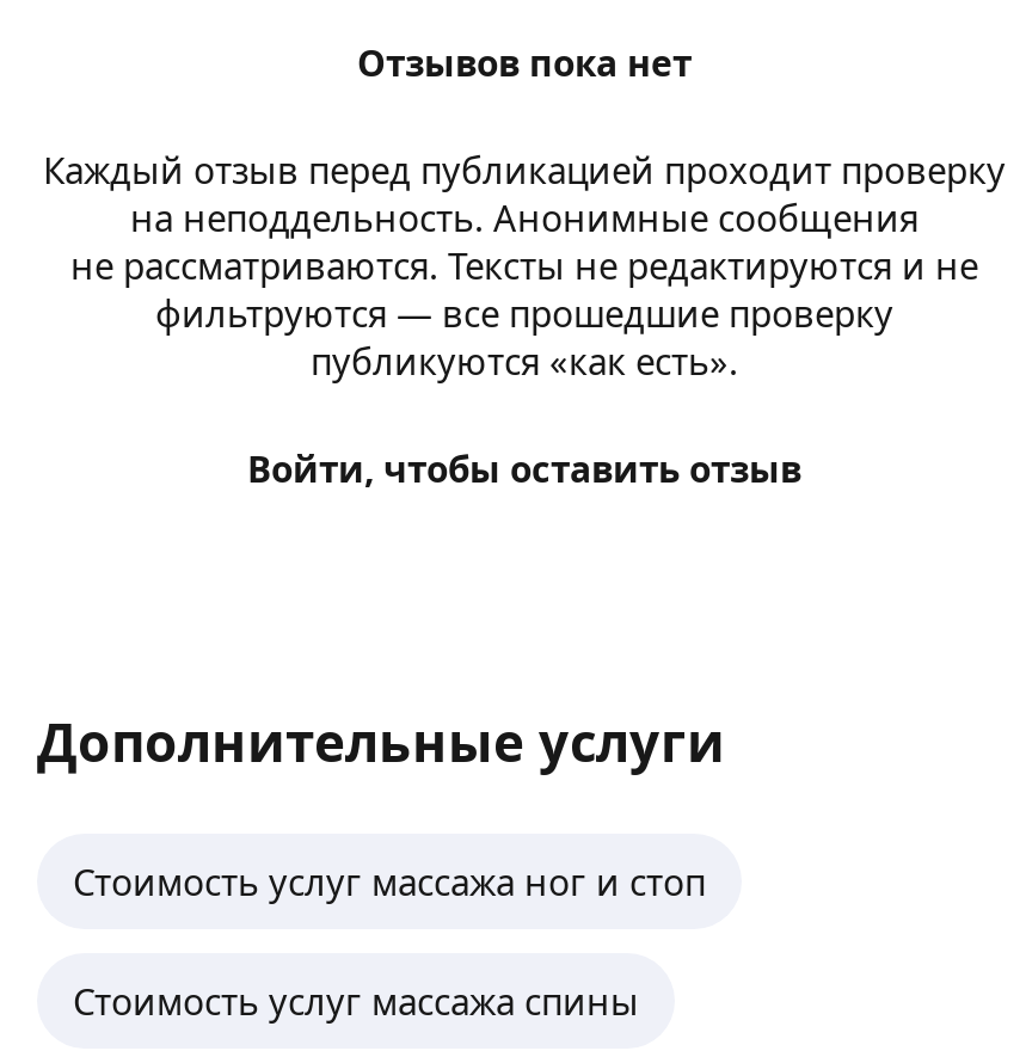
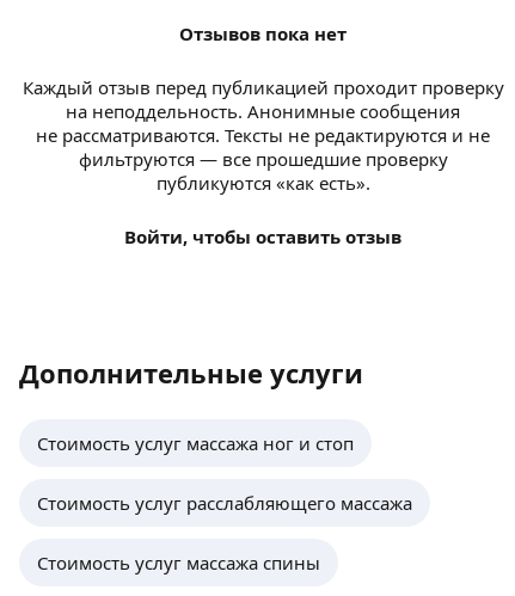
none -> [37,490,412,514] Стоимость услуг расслабляющего массажа

